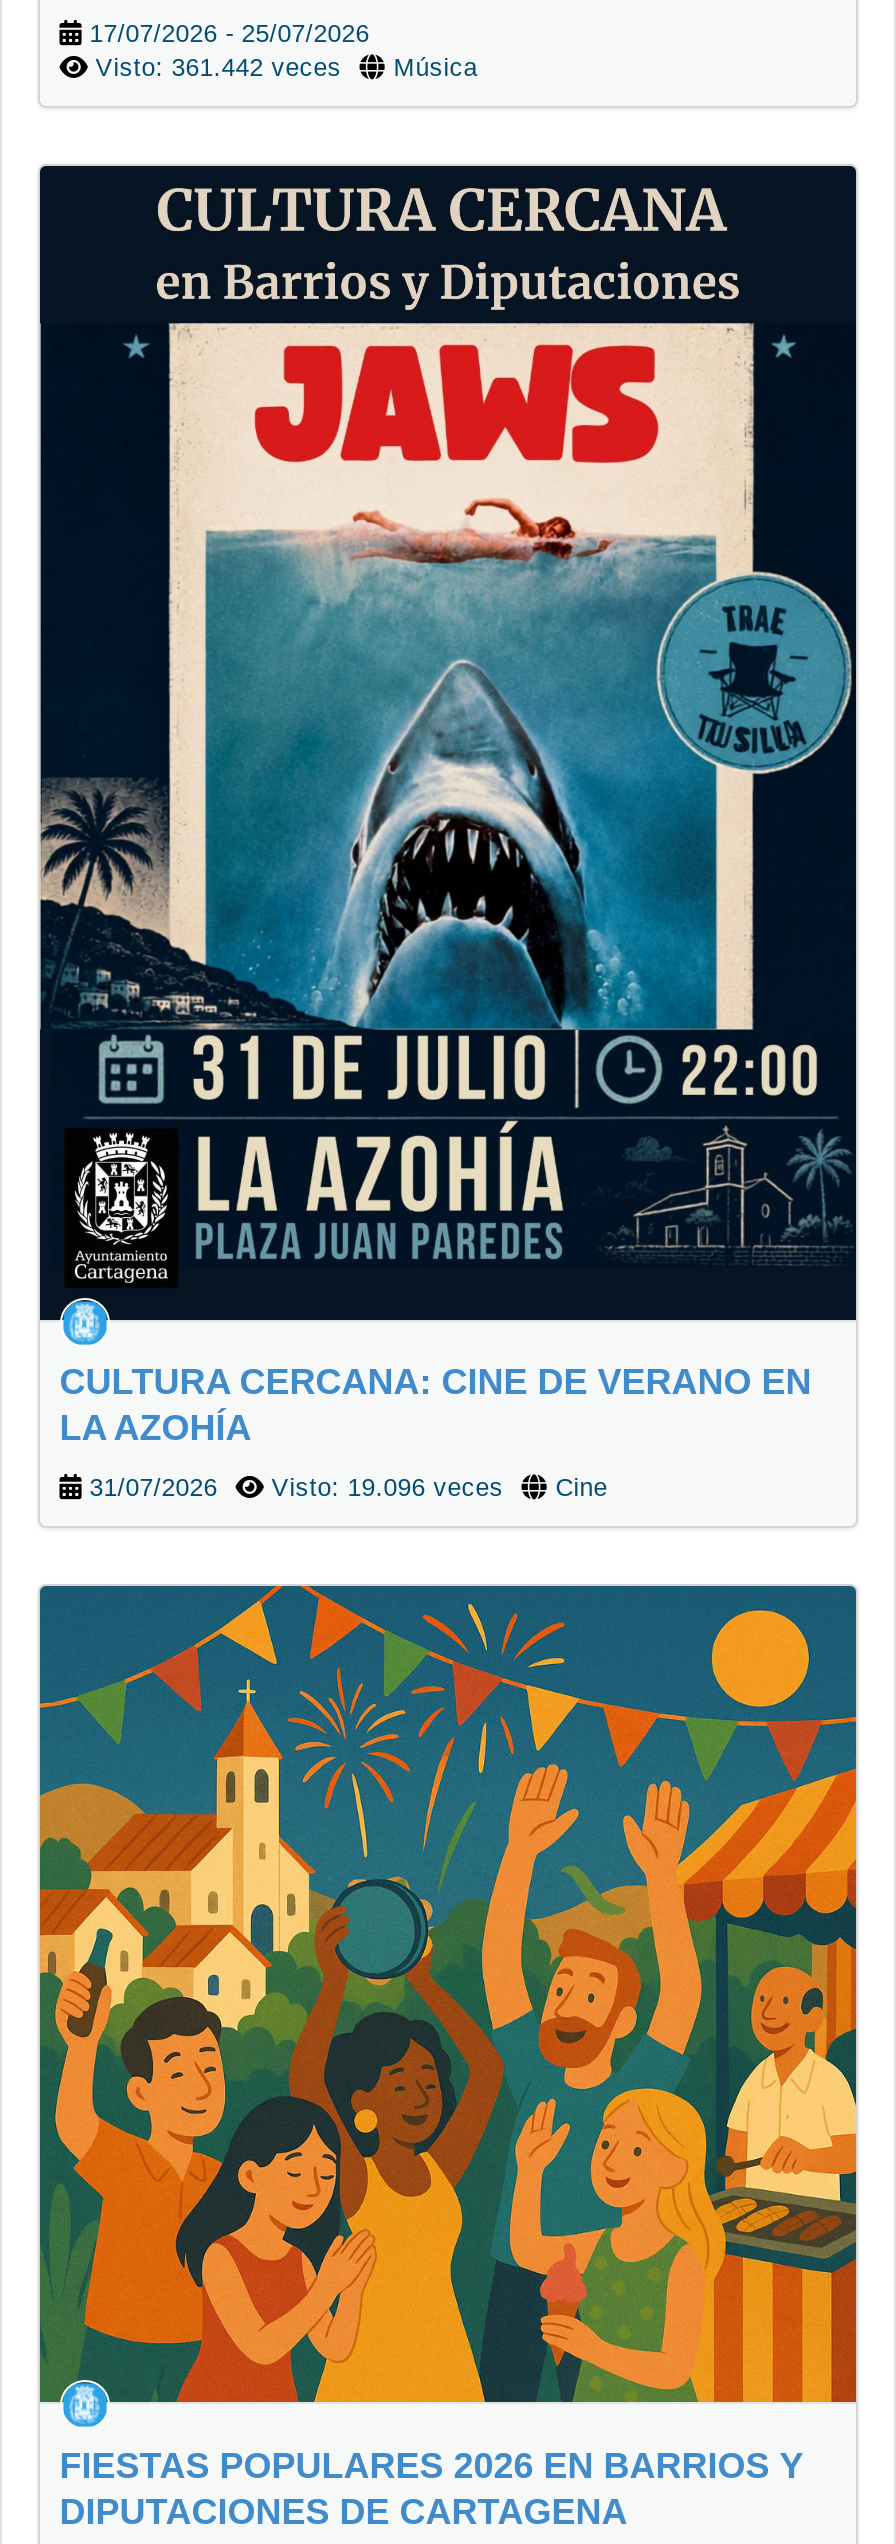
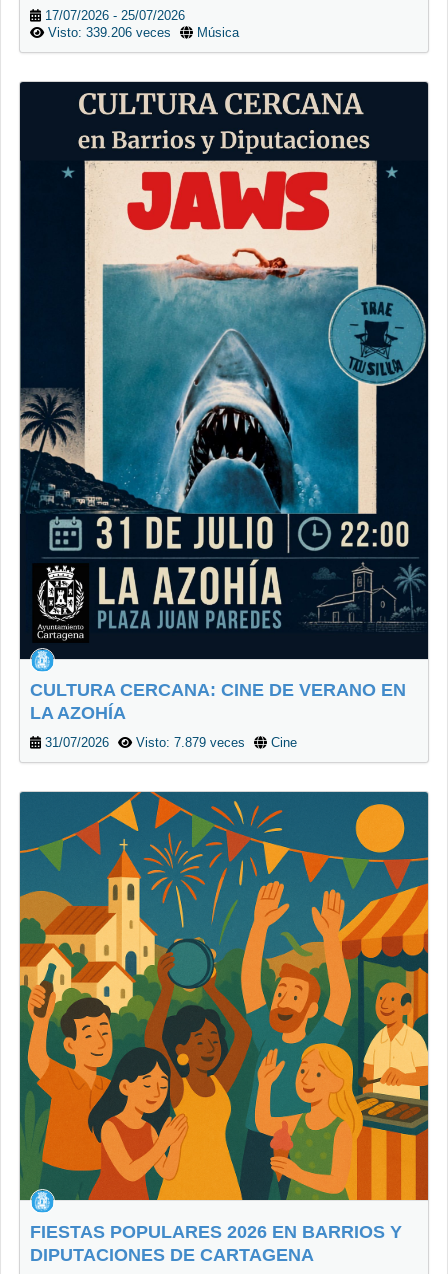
[88,54,478,82] Visto: 361.442 veces Música -> [44,26,239,40] Visto: 339.206 veces Música
[82,1475,608,1503] 31/07/2026 Visto: 19.096 veces Cine -> [41,736,297,750] 31/07/2026 Visto: 7.879 veces Cine

